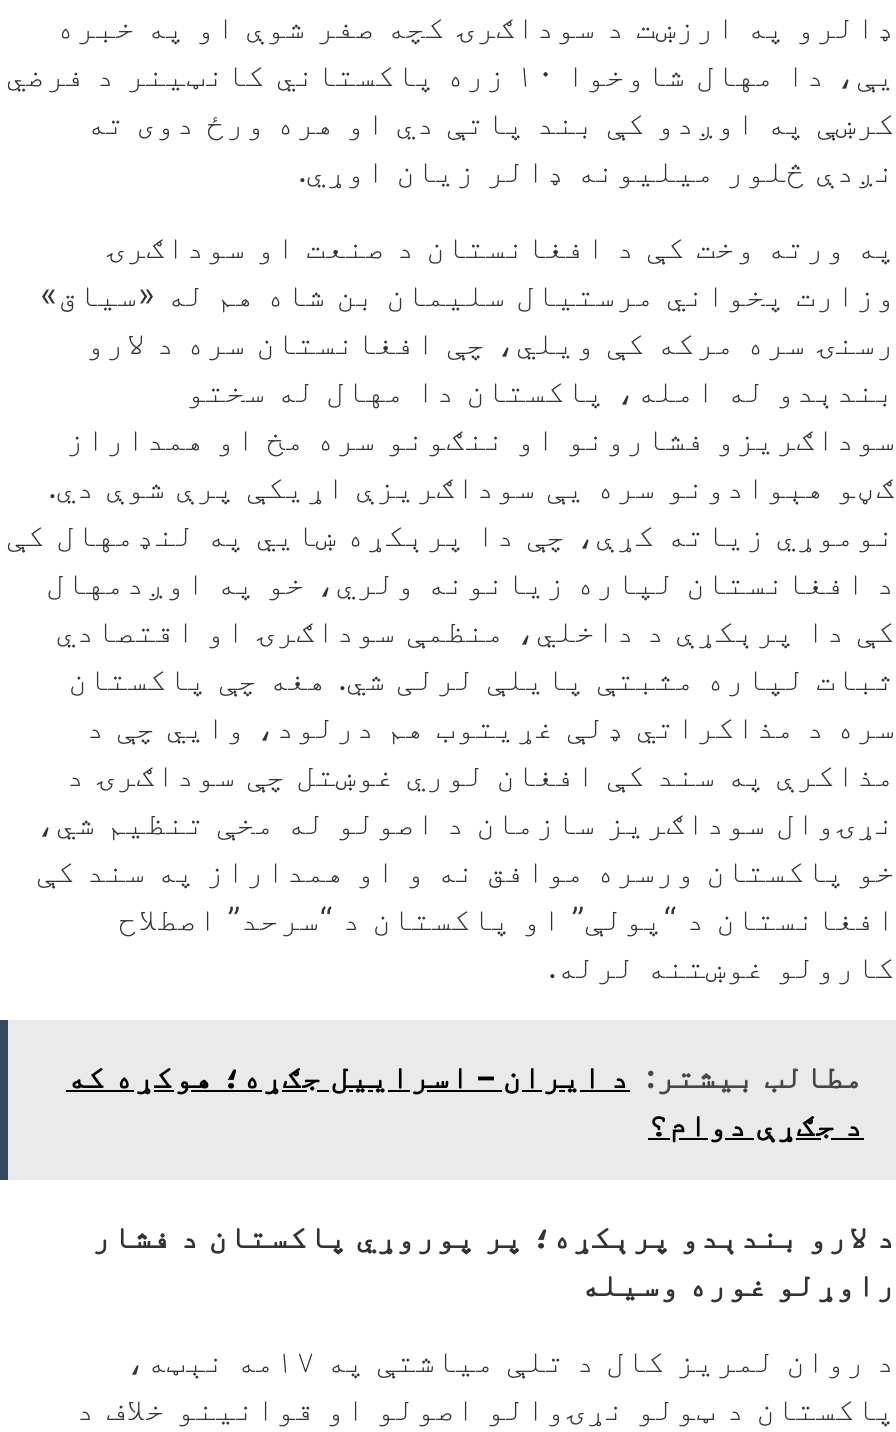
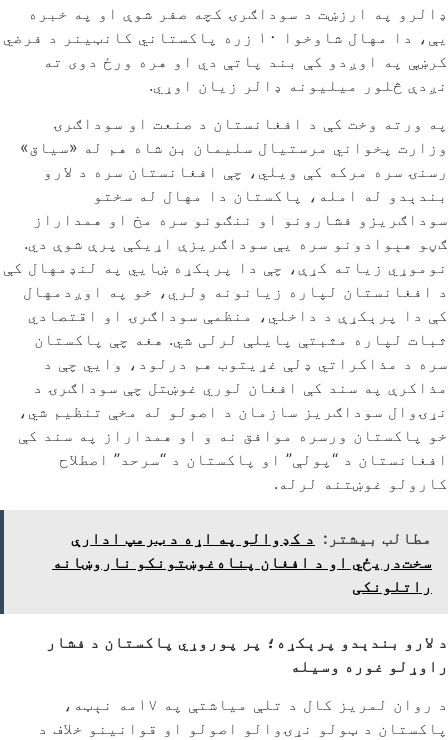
[66,1055,864,1143] مطالب بیشتر: د ایران – اسراییل جګړه؛ هوکړه که | د جګړې دوام؟ -> [52,528,432,596] مطالب بیشتر: د کډوالو په اړه د ټرمپ ادارې | سخت‌دریځي او د افغان پناه‌غوښتونکو ناروښانه | راتلونکی

